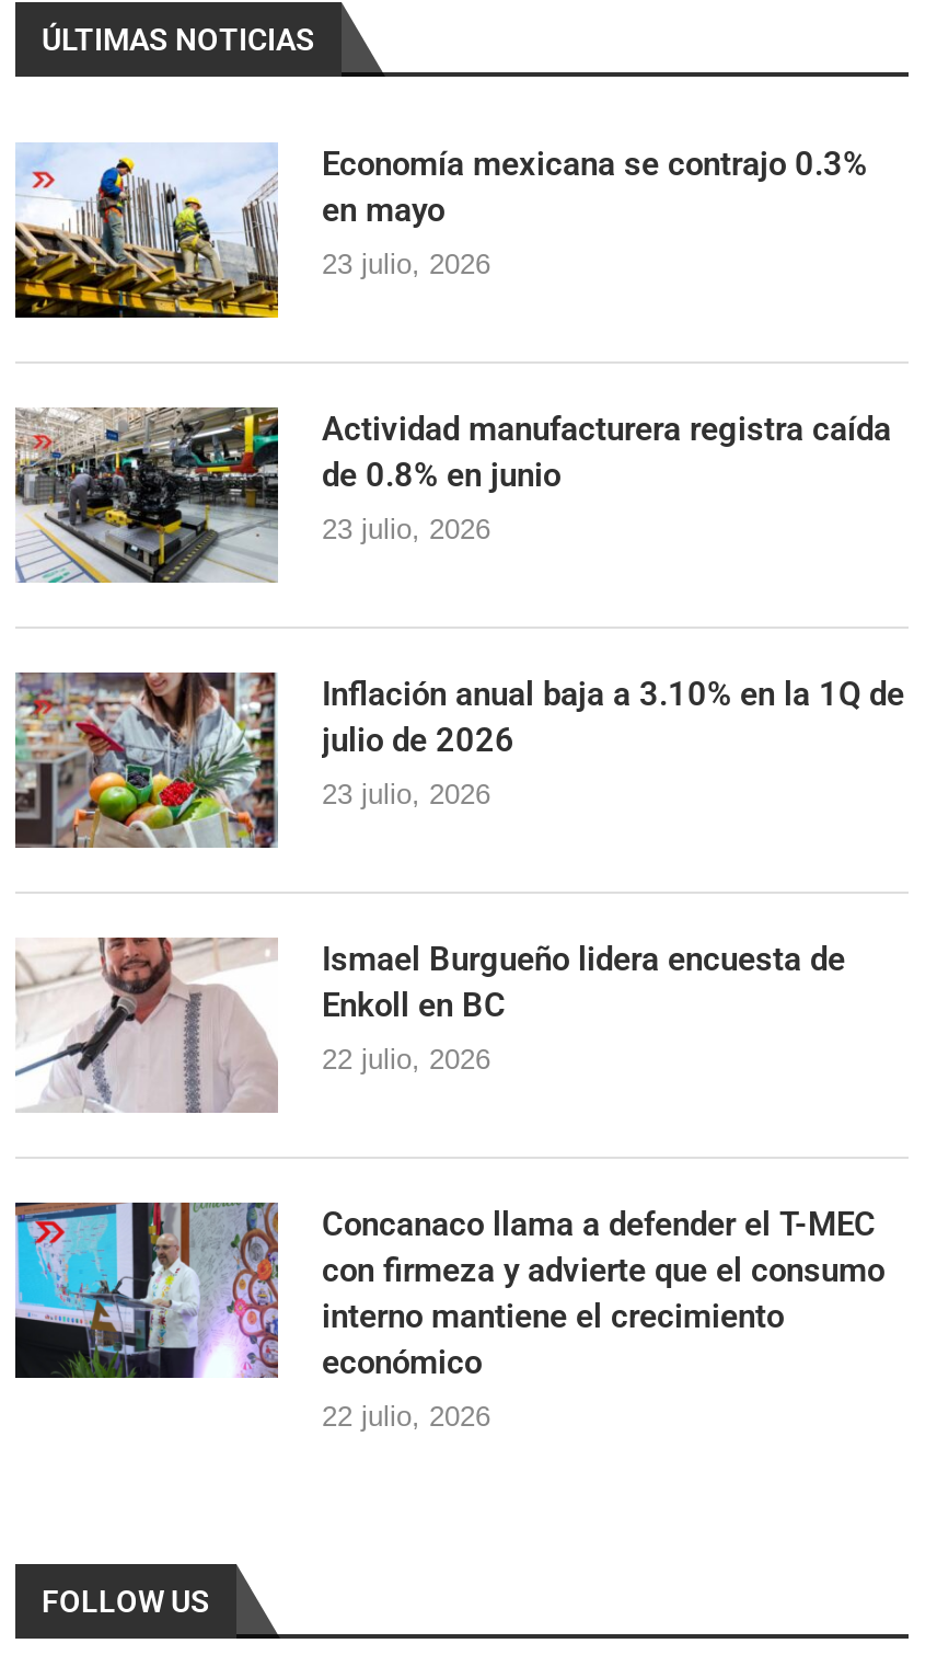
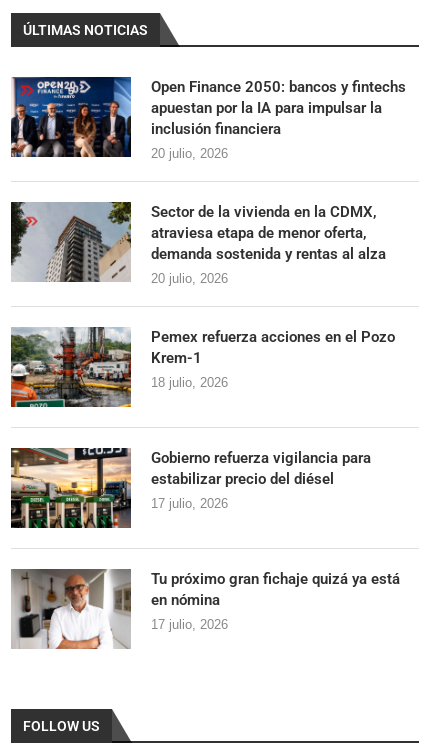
[13,142,867,320] [image] | Economía mexicana se contrajo 0.3% | en mayo | 23 julio, 2026 -> [10,76,406,161] [image] | Open Finance 2050: bancos y fintechs | apuestan por la IA para impulsar la | inclusión financiera | 20 julio, 2026
[13,405,891,591] [image] | Actividad manufacturera registra caída | de 0.8% en junio | 23 julio, 2026 -> [10,198,386,286] [image] | Sector de la vivienda en la CDMX, | atraviesa etapa de menor oferta, | demanda sostenida y rentas al alza | 20 julio, 2026
[15,670,904,865] [image] | Inflación anual baja a 3.10% en la 1Q de | julio de 2026 | 23 julio, 2026 -> [10,319,395,408] [image] | Pemex refuerza acciones en el Pozo | Krem-1 | 18 julio, 2026
[15,935,845,1130] [image] | Ismael Burgueño lidera encuesta de | Enkoll en BC | 22 julio, 2026 -> [10,440,371,529] [image] | Gobierno refuerza vigilancia para | estabilizar precio del diésel | 17 julio, 2026
[13,1200,884,1432] [image] | Concanaco llama a defender el T-MEC | con firmeza y advierte que el consumo | interno mantiene el crecimiento | económico | 22 julio, 2026 -> [10,561,400,650] [image] | Tu próximo gran fichaje quizá ya está | en nómina | 17 julio, 2026

